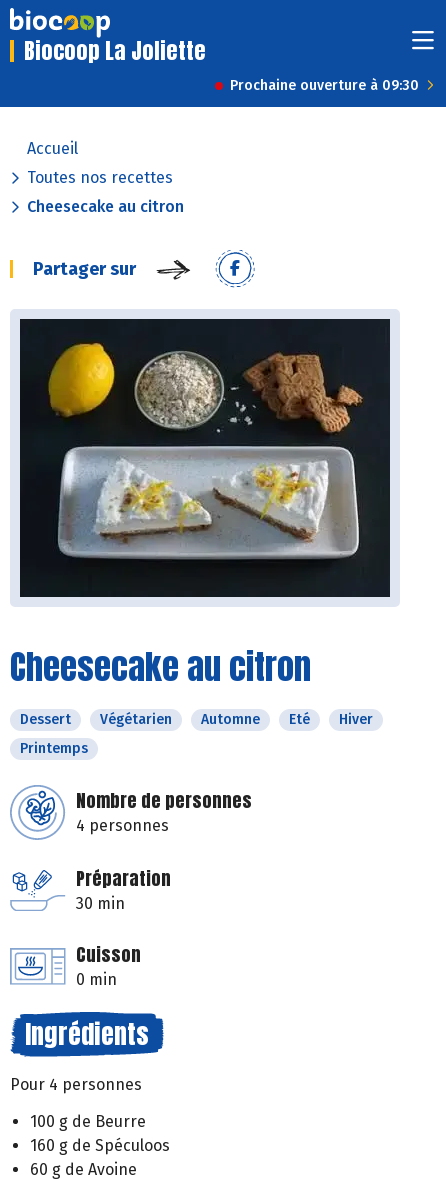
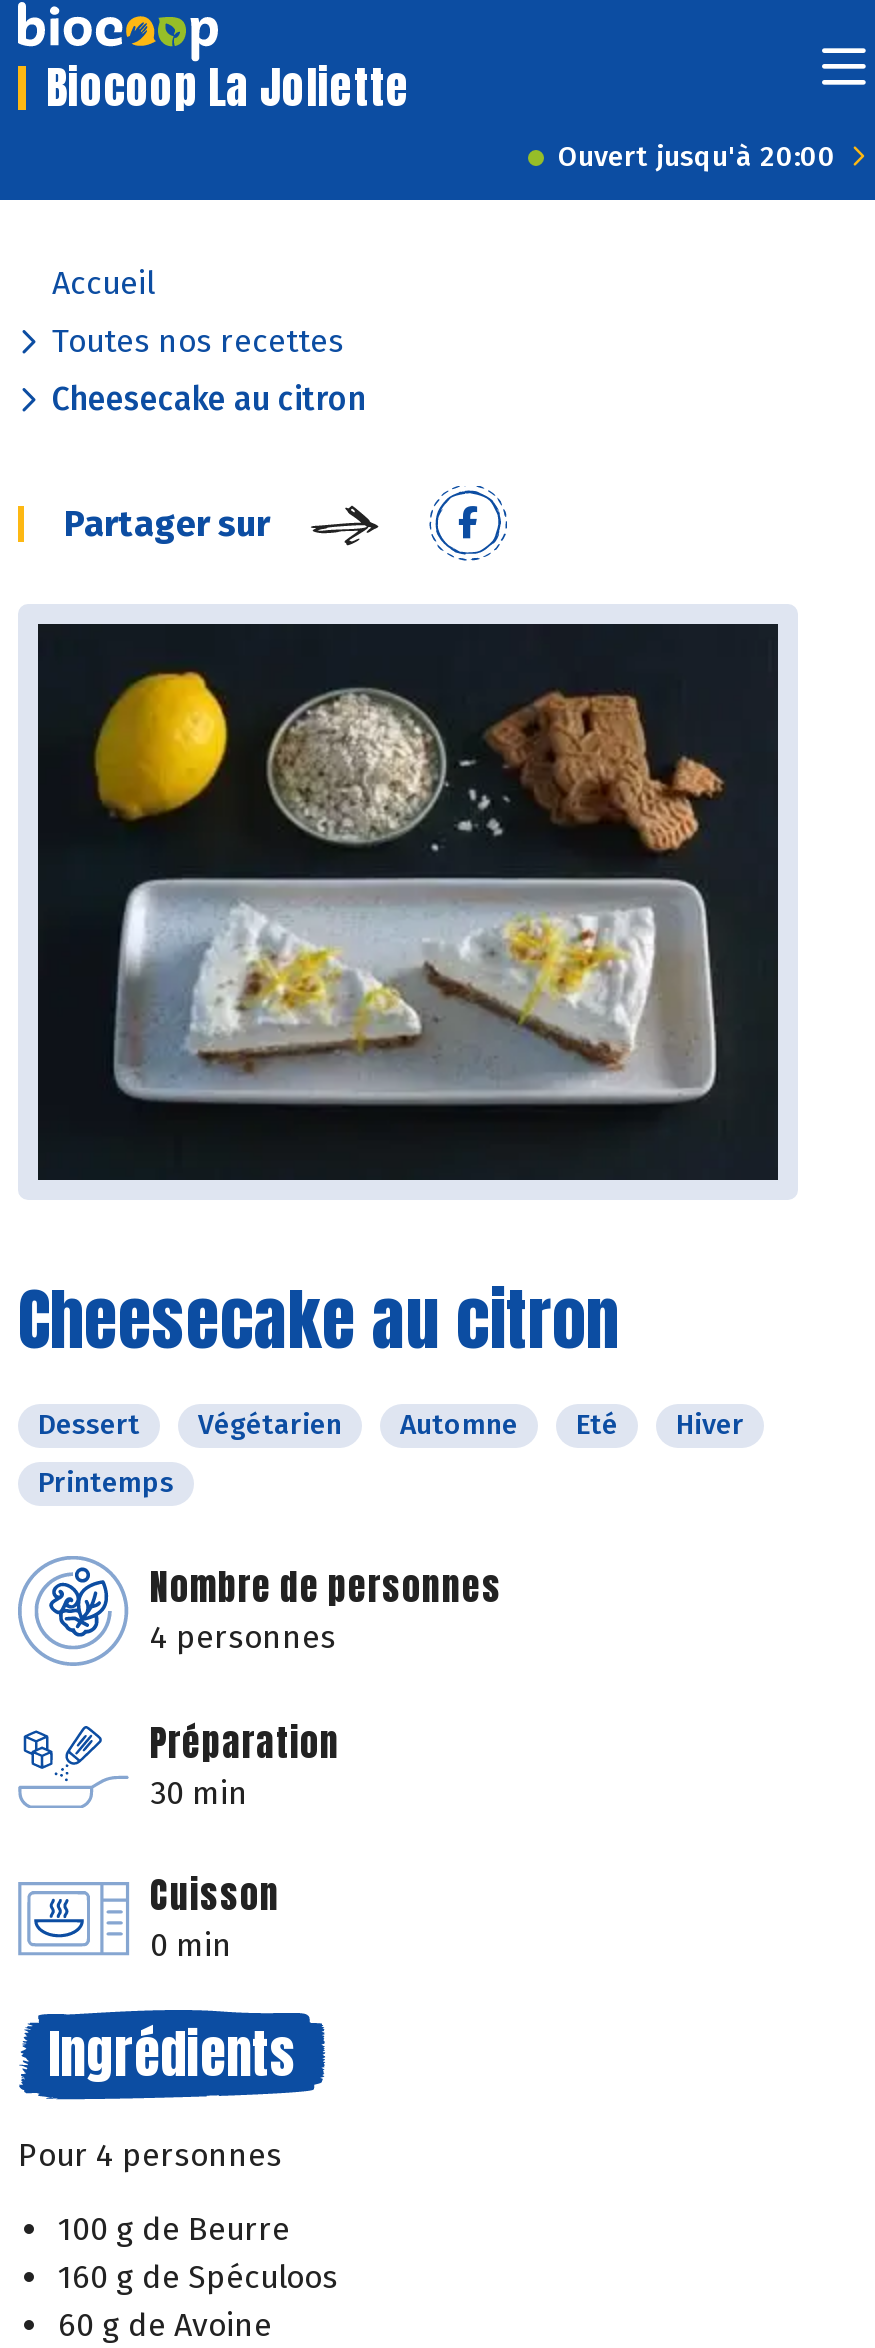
[230,77,419,94] Prochaine ouverture à 09:30 -> [558,140,836,174] Ouvert jusqu'à 20:00

